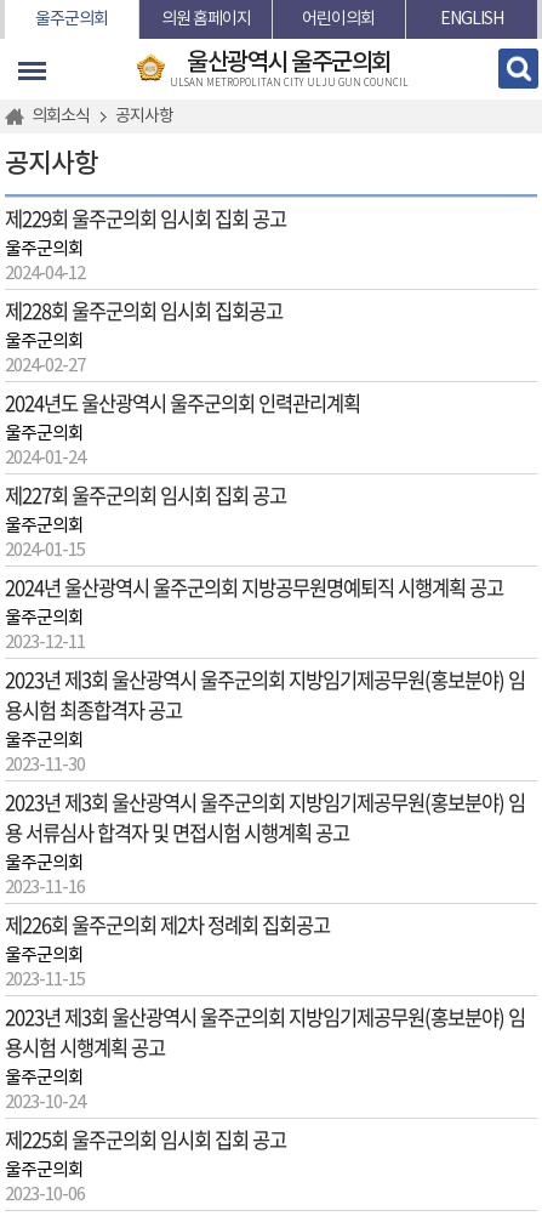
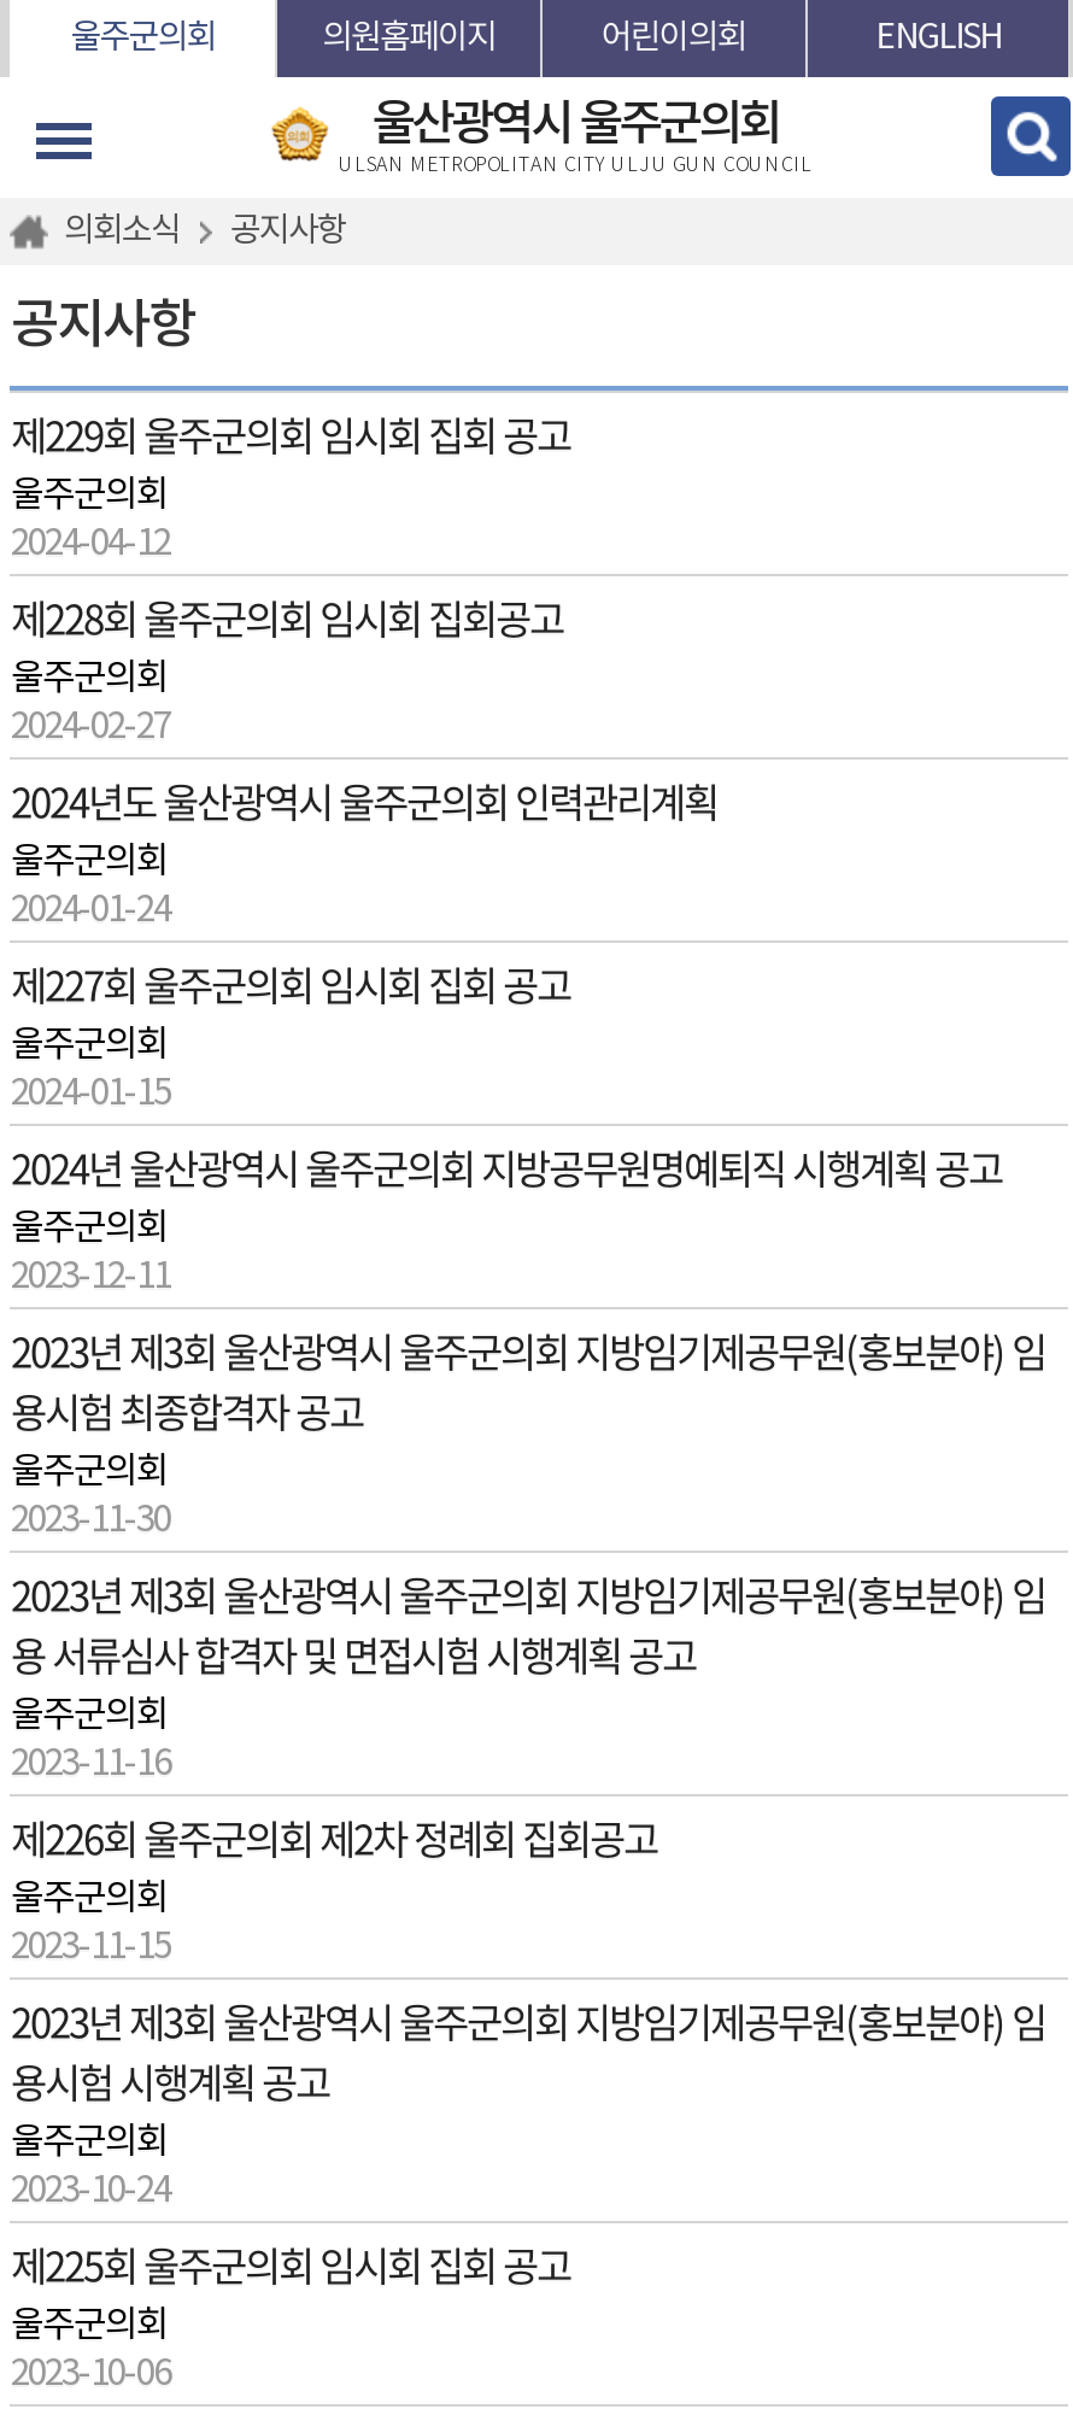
[161,10,251,29] 의원 홈페이지 -> [322,19,496,58] 의원홈페이지

